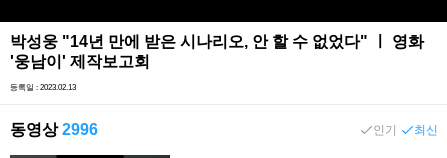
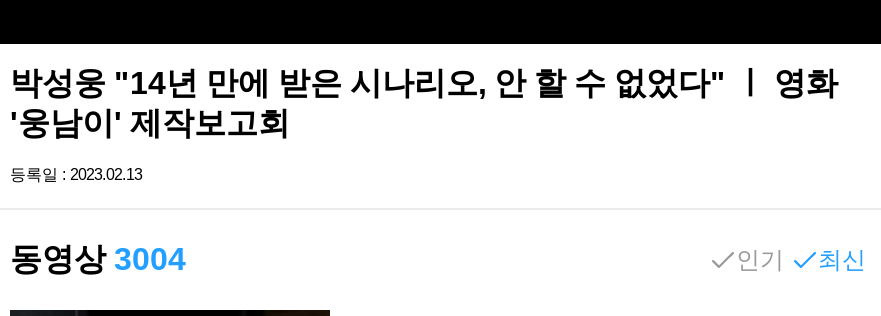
[10,121,98,138] 동영상 2996 -> [10,242,186,276] 동영상 3004

